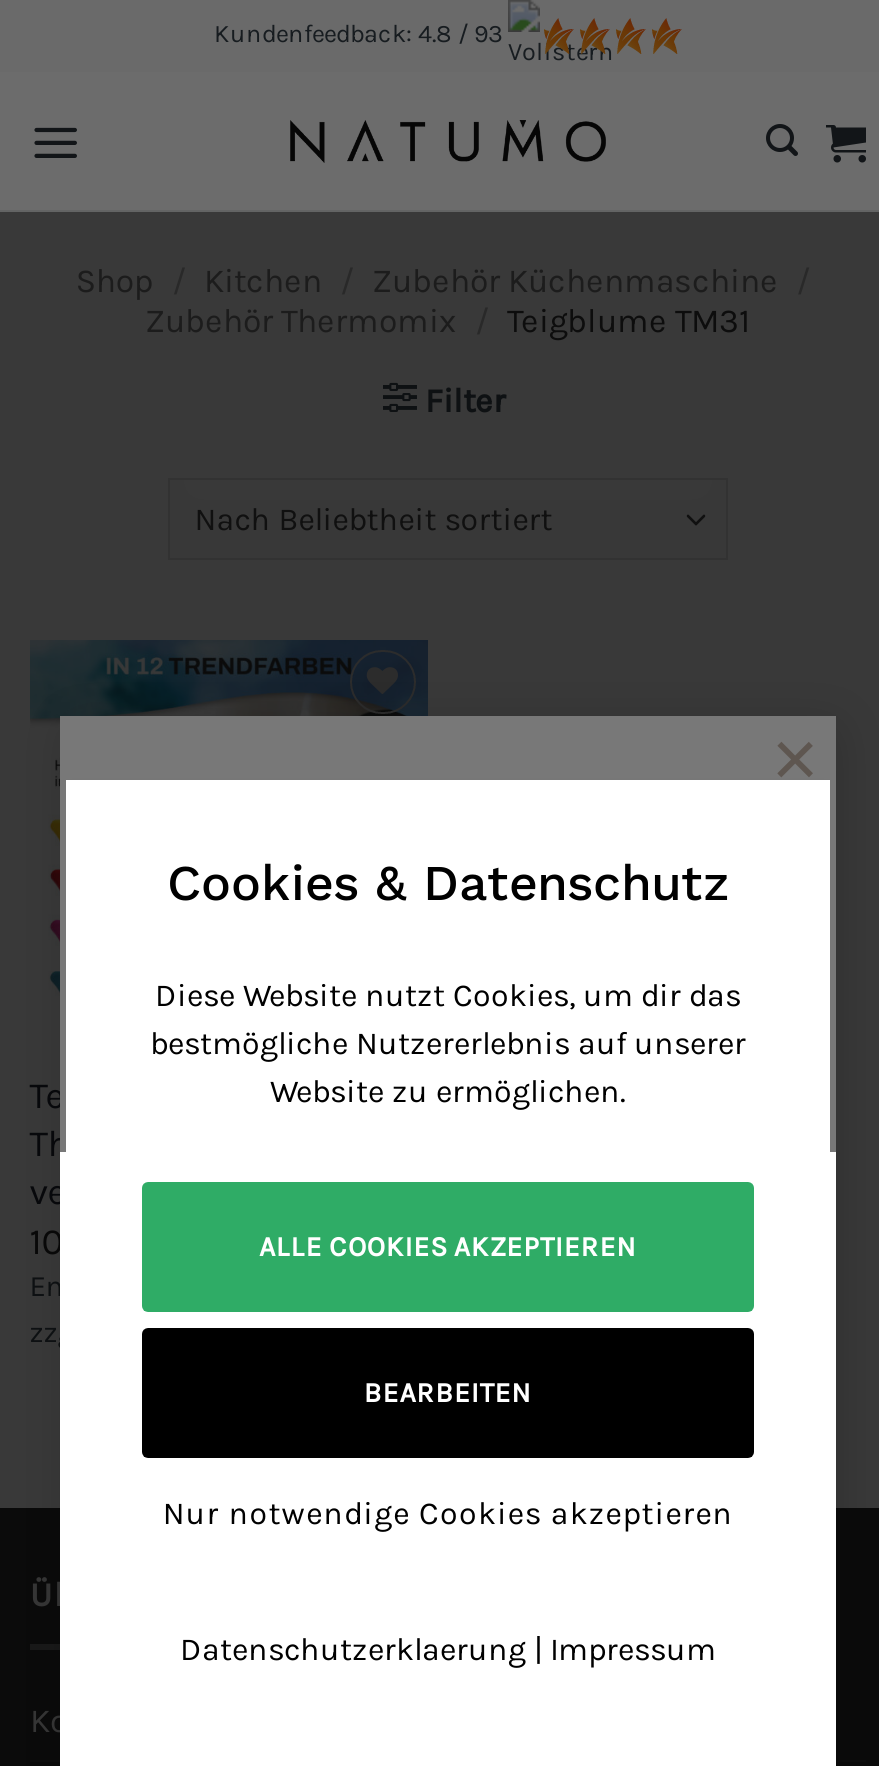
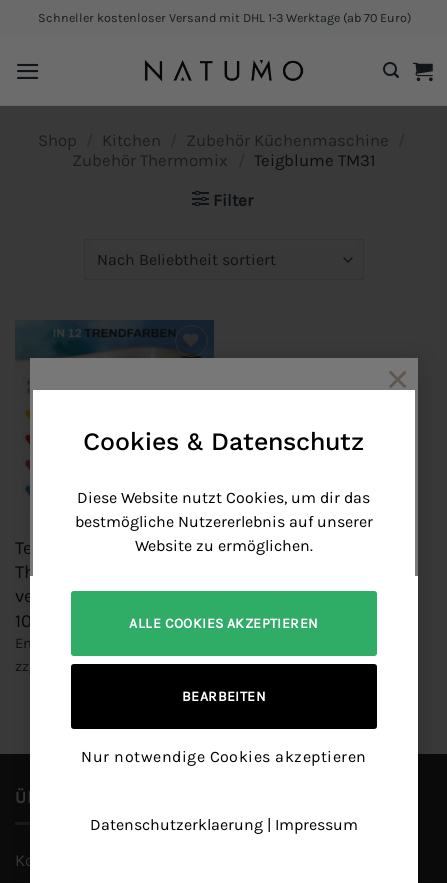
[214,18,508,48] Kundenfeedback: 4.8 / 93 -> [37,10,410,25] Schneller kostenloser Versand mit DHL 1-3 Werktage (ab 70 Euro)

